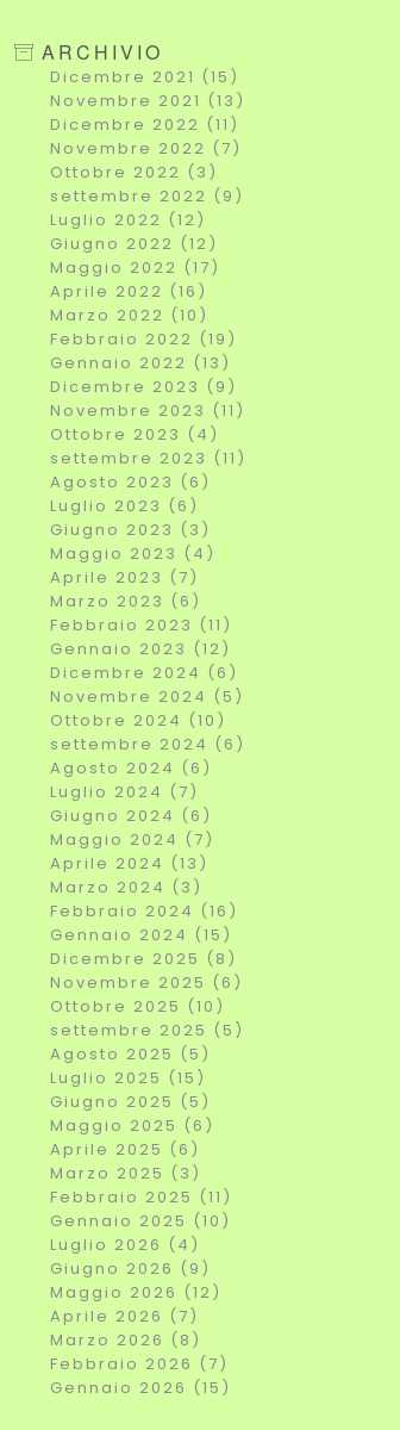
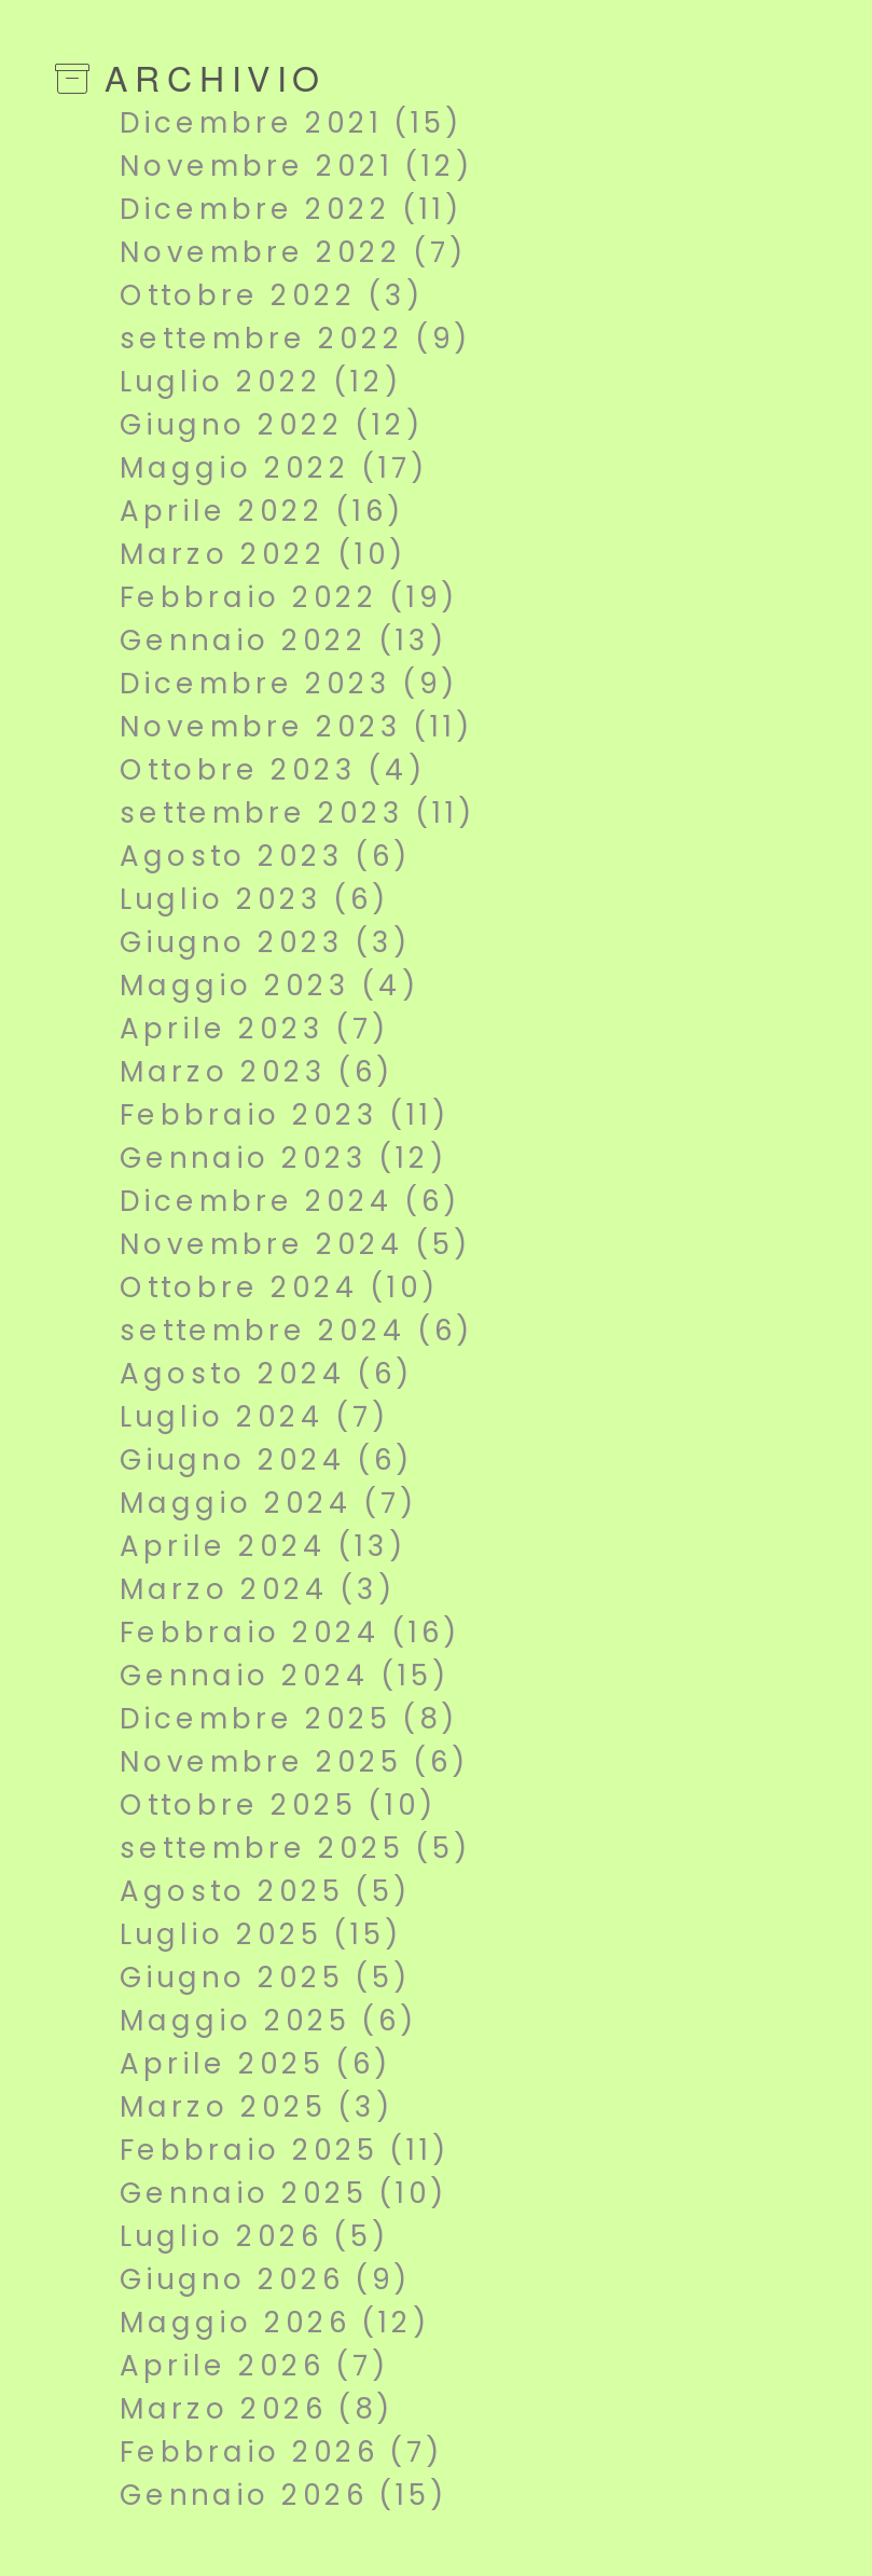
[50,89,245,112] Novembre 2021 (13) -> [120,145,473,186] Novembre 2021 (12)
[50,1233,200,1256] Luglio 2026 (4) -> [120,2215,389,2256] Luglio 2026 (5)

